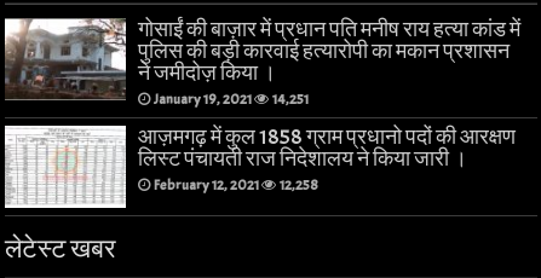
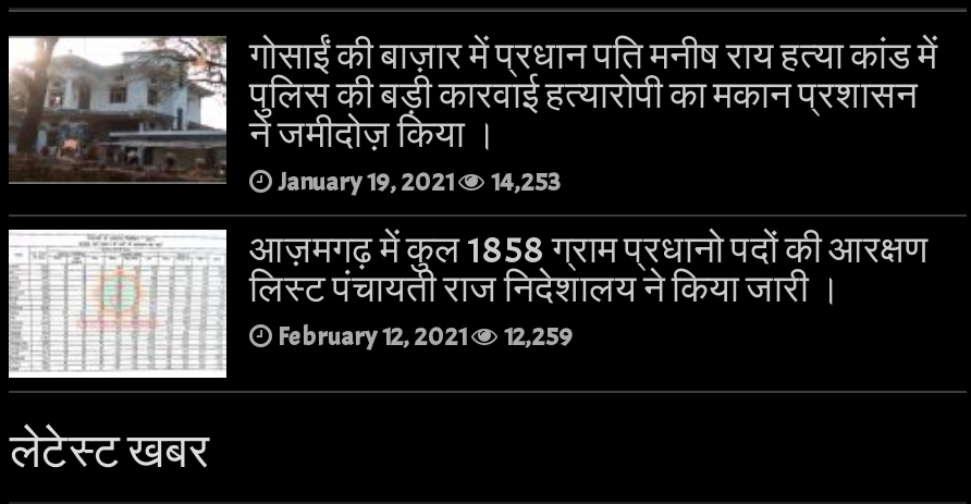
[154,89,309,108] January 19, 2021 14,251 -> [278,164,563,199] January 19, 2021 14,253
[154,175,319,194] February 12, 2021 12,258 -> [278,318,574,353] February 12, 2021 12,259

